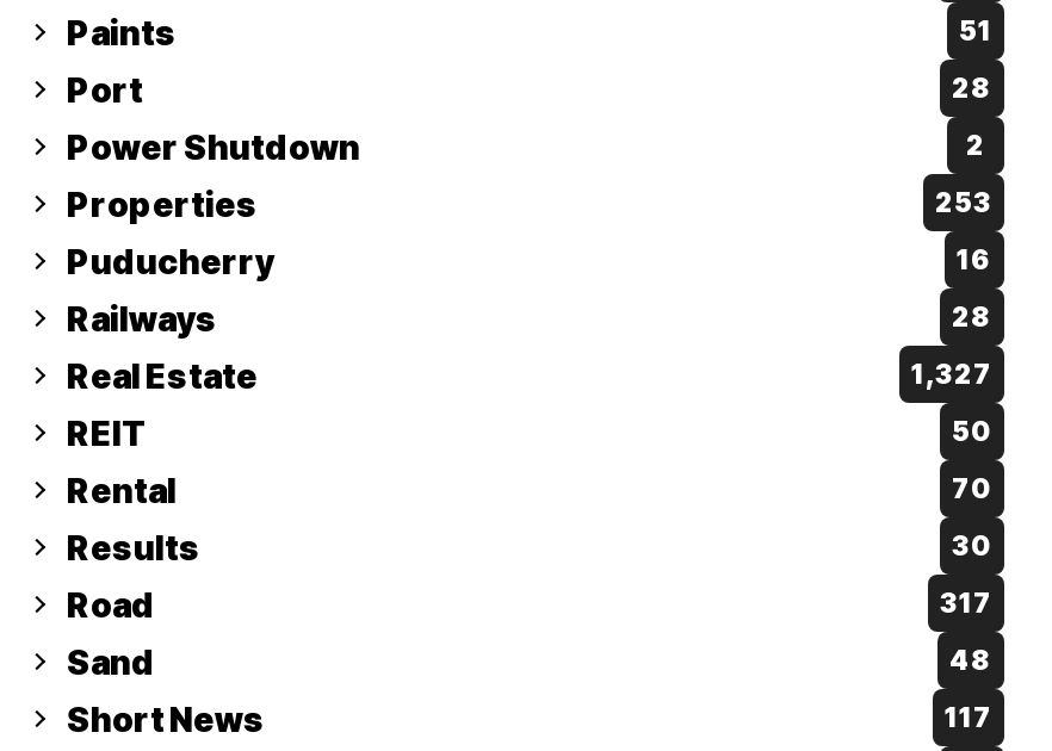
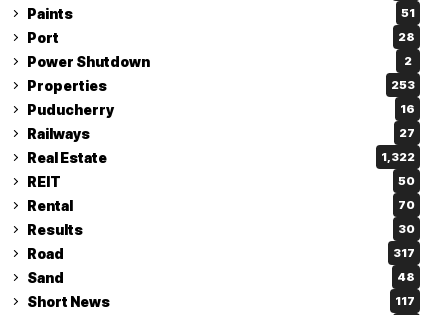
[952,301,992,334] 28 -> [399,126,415,140] 27
[911,358,992,391] 1,327 -> [381,150,415,164] 1,322

